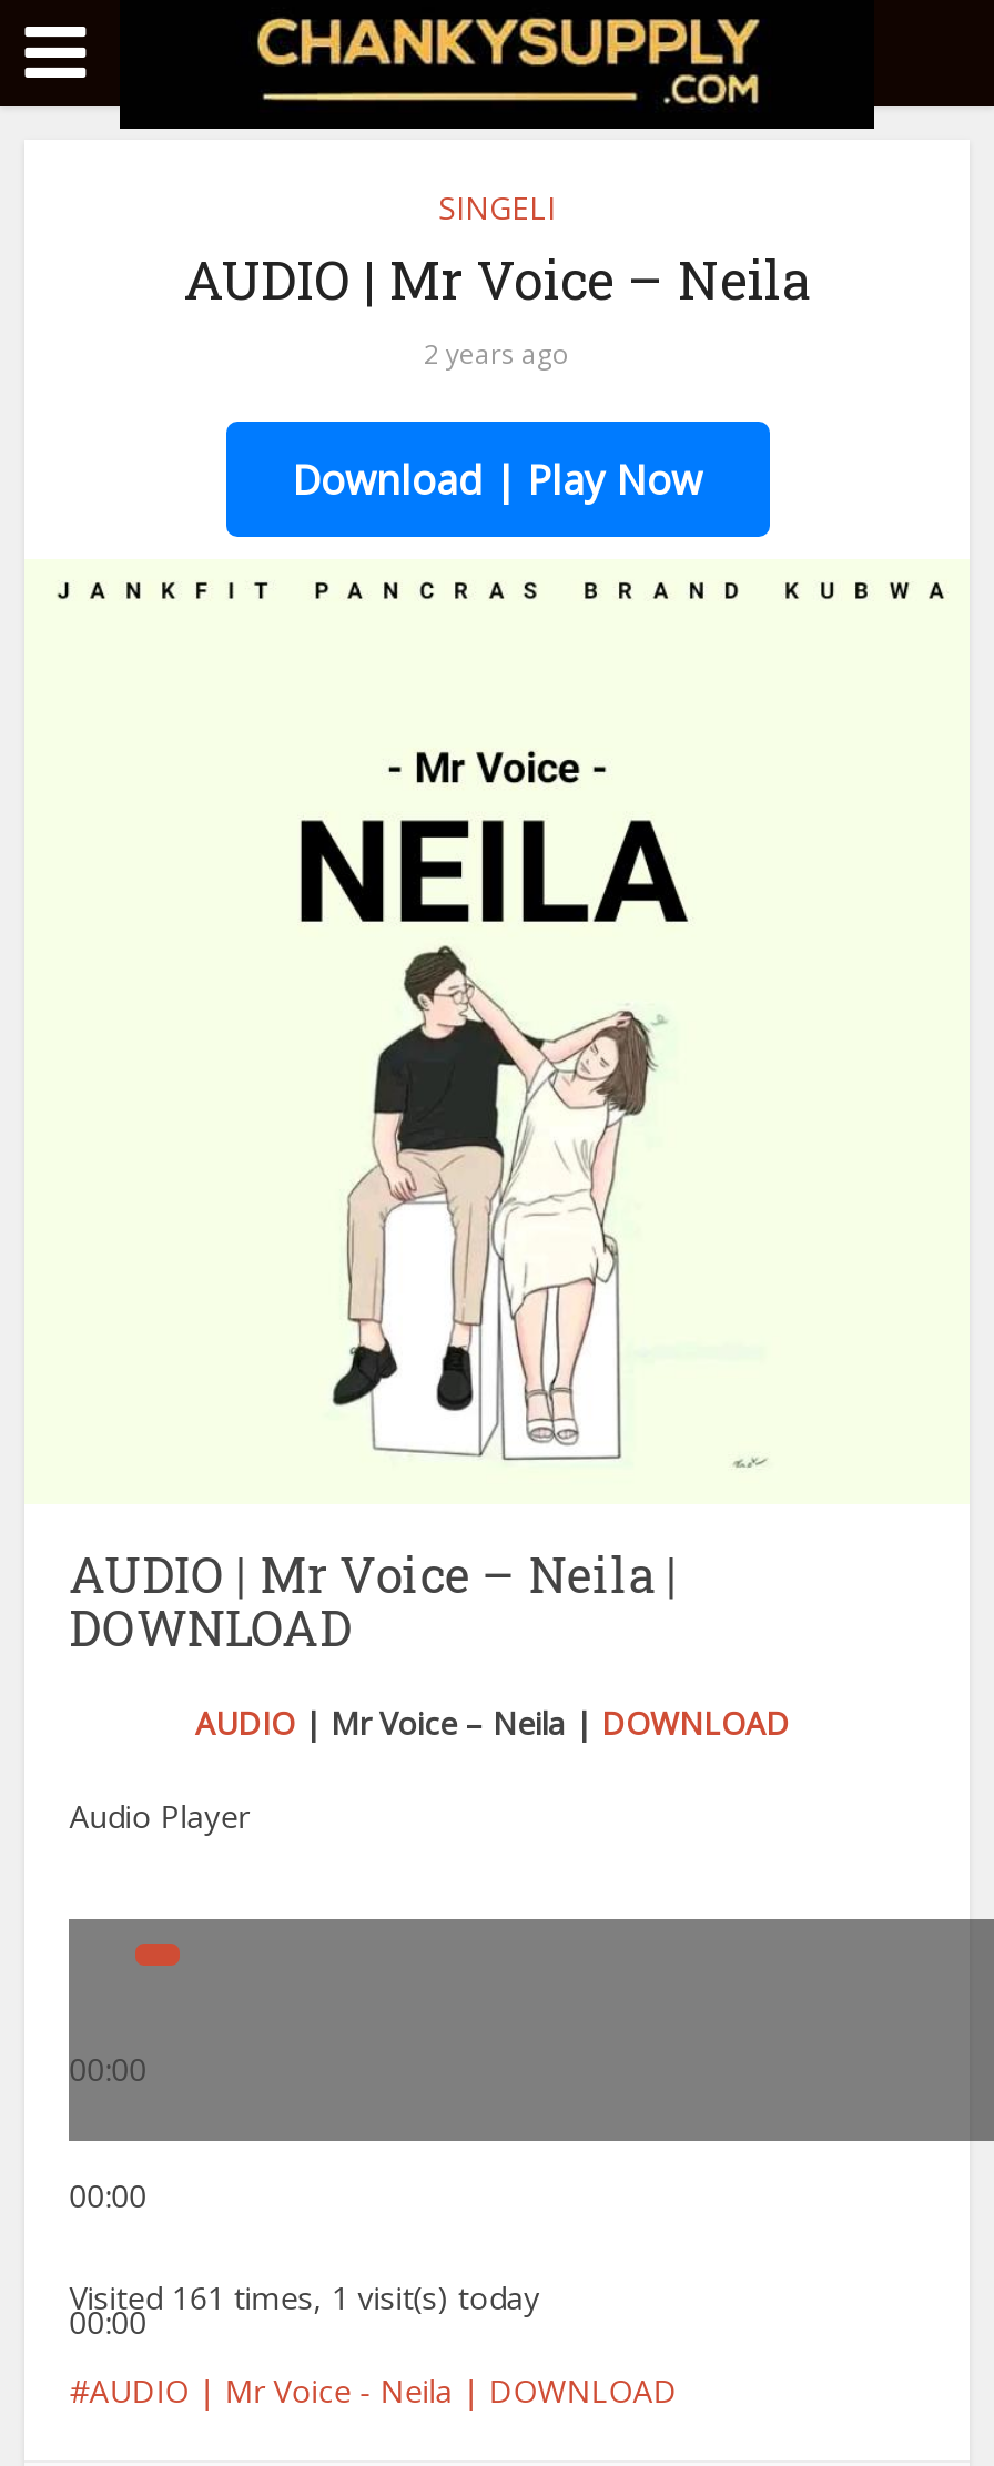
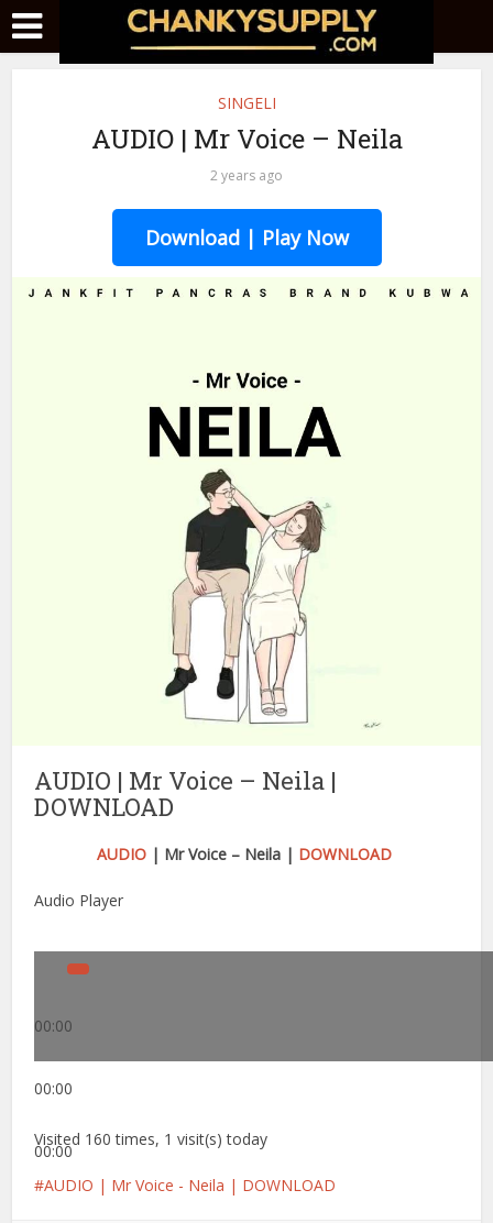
[69,2275,540,2318] Visited 161 times, 1 visit(s) today -> [34,1128,268,1149] Visited 160 times, 1 visit(s) today

